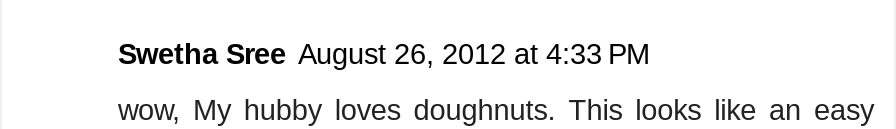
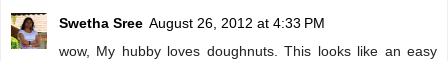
none -> [10,12,48,50] [image]

